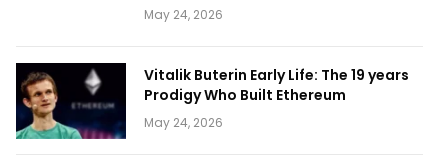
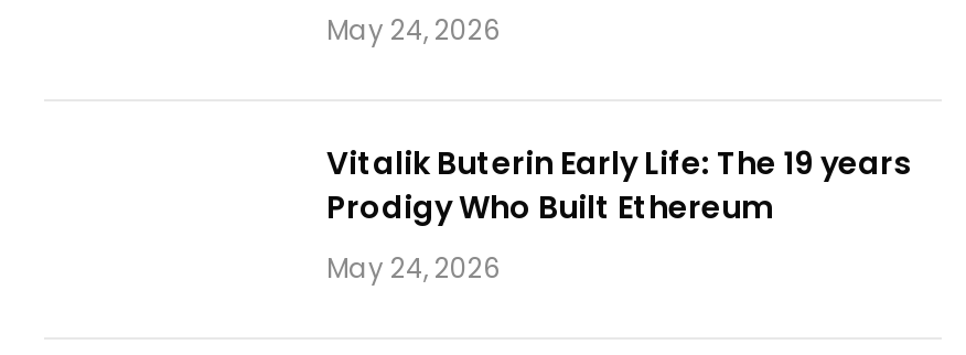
[15,62,127,140] [image] -> none

